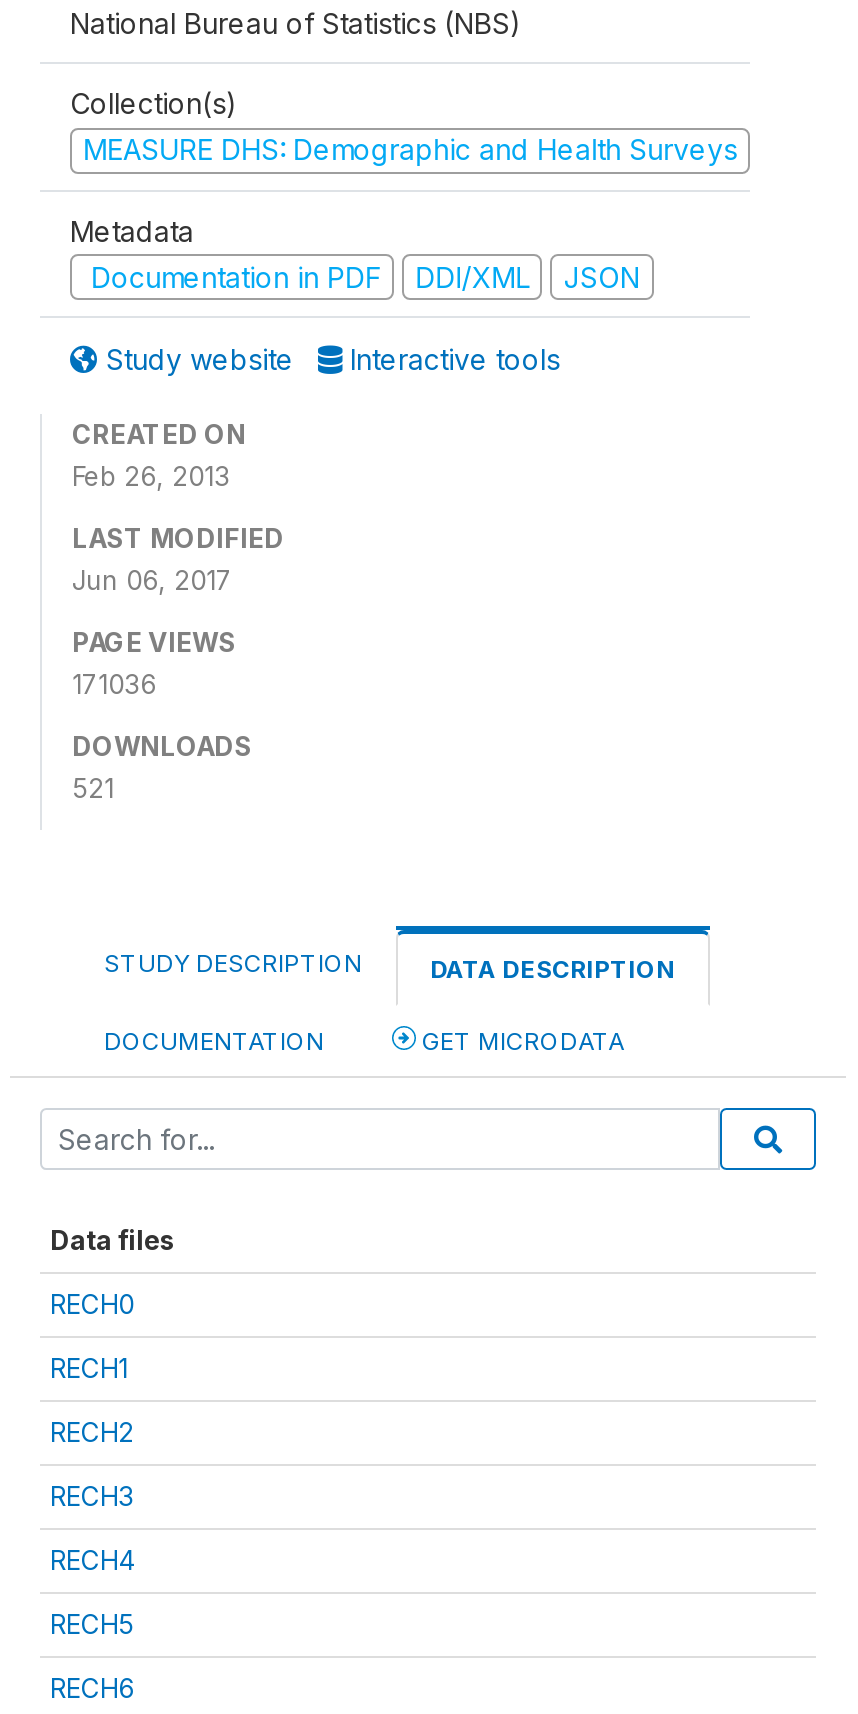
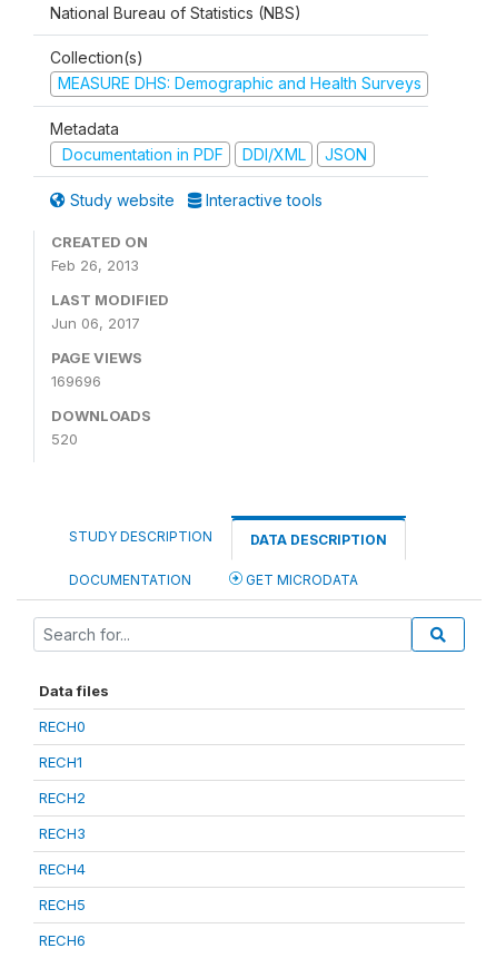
[72,668,156,700] 171036 -> [51,372,101,390] 169696
[72,772,114,804] 521 -> [51,430,78,448] 520

